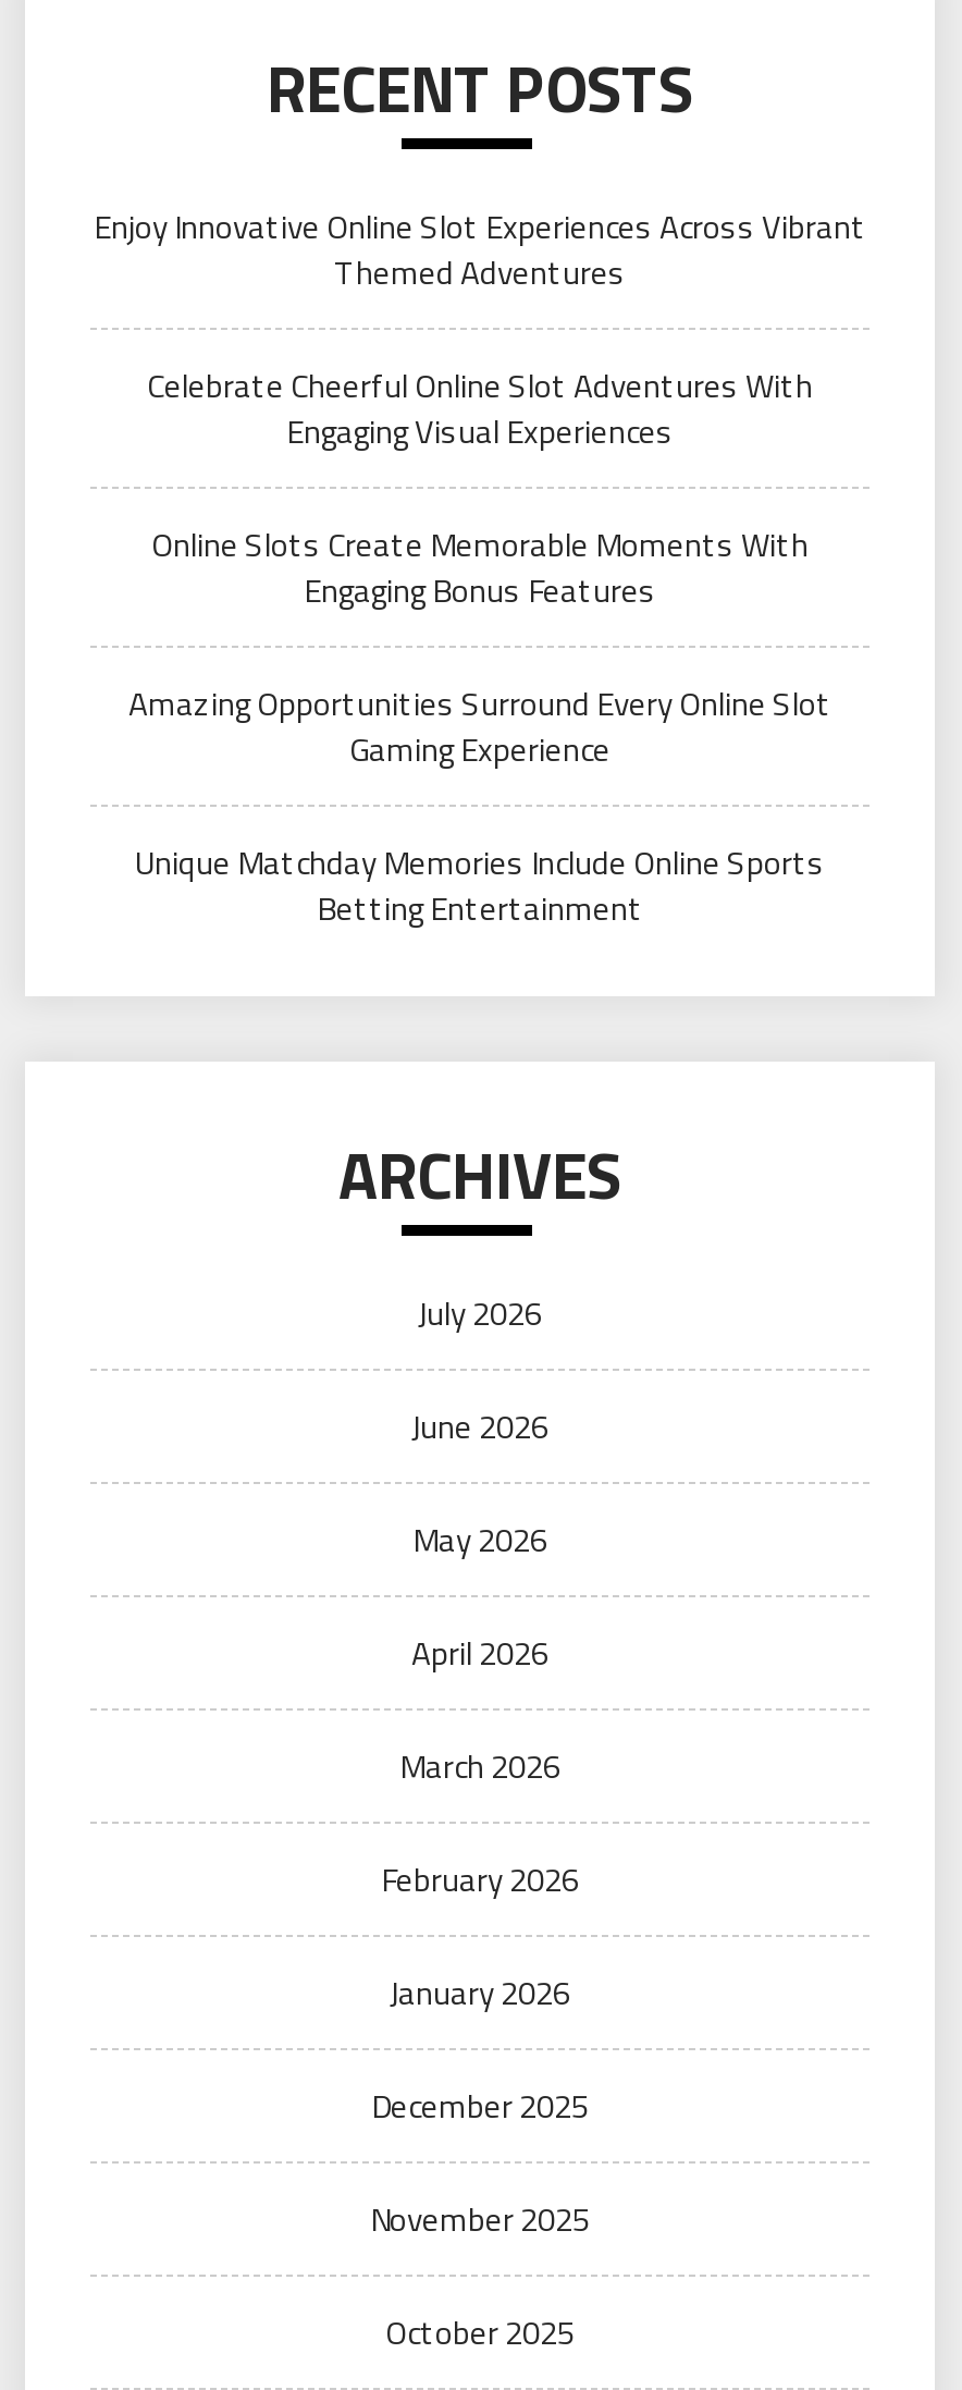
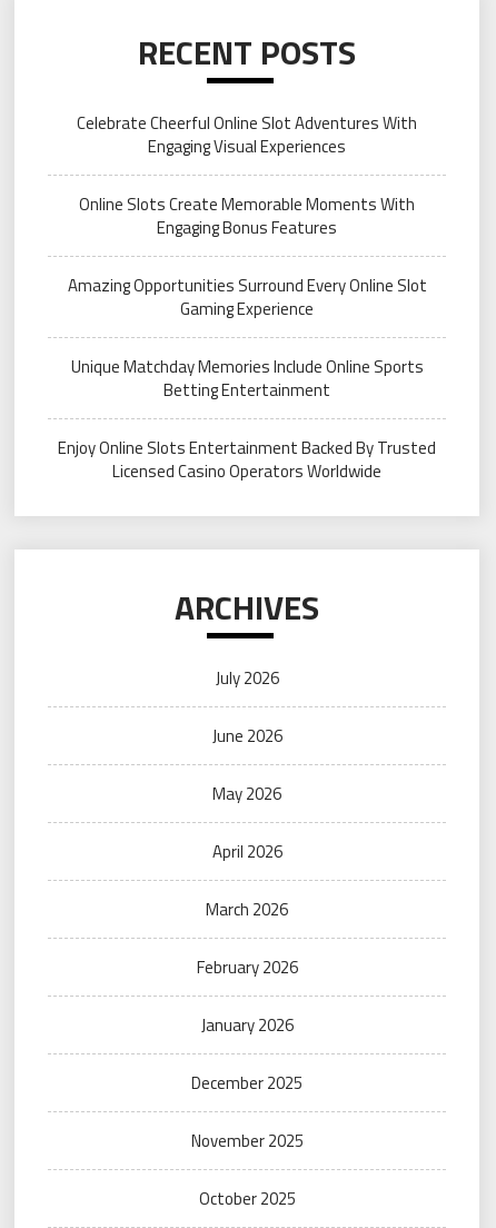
[94,201,866,297] Enjoy Innovative Online Slot Experiences Across Vibrant | Themed Adventures -> none
moved [128,360,831,933] -> [67,110,426,403]: Celebrate Cheerful Online Slot Adventures With | Engaging Visual Experiences | Online Slots Create Memorable Moments With | Engaging Bonus Features | Amazing Opportunities Surround Every Online Slot | Gaming Experience | Unique Matchday Memories Include Online Sports | Betting Entertainment
none -> [58,435,436,484] Enjoy Online Slots Entertainment Backed By Trusted | Licensed Casino Operators Worldwide

